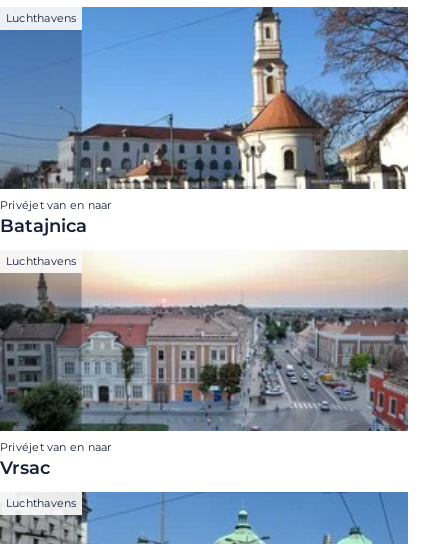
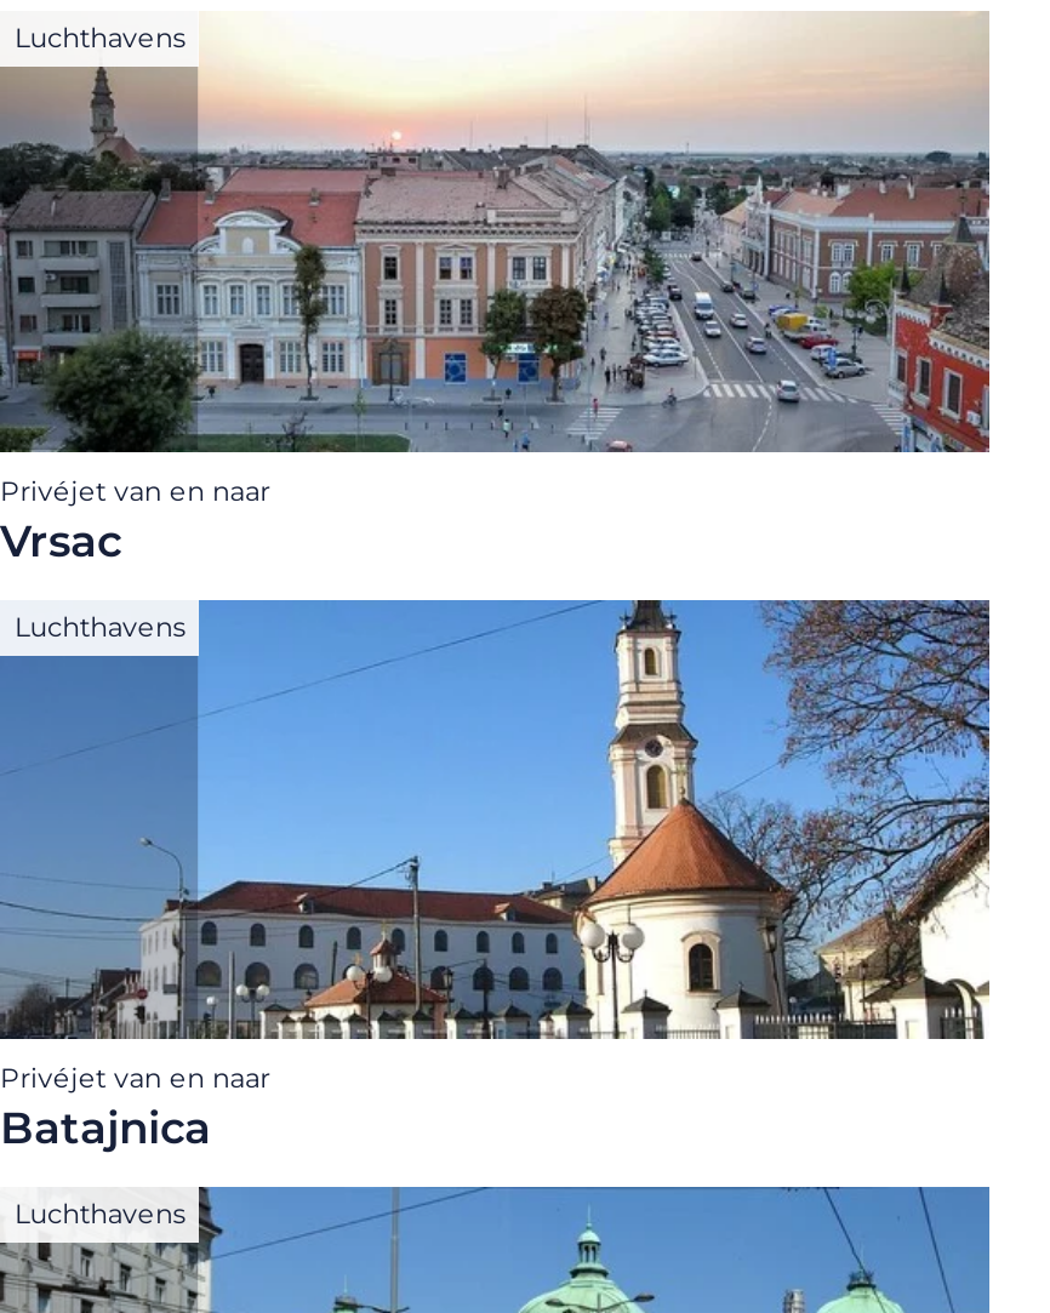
moved [0,6,409,237] -> [0,598,992,1156]: [image] | Batajnica
moved [0,250,409,479] -> [0,11,992,568]: [image] | Vrsac

